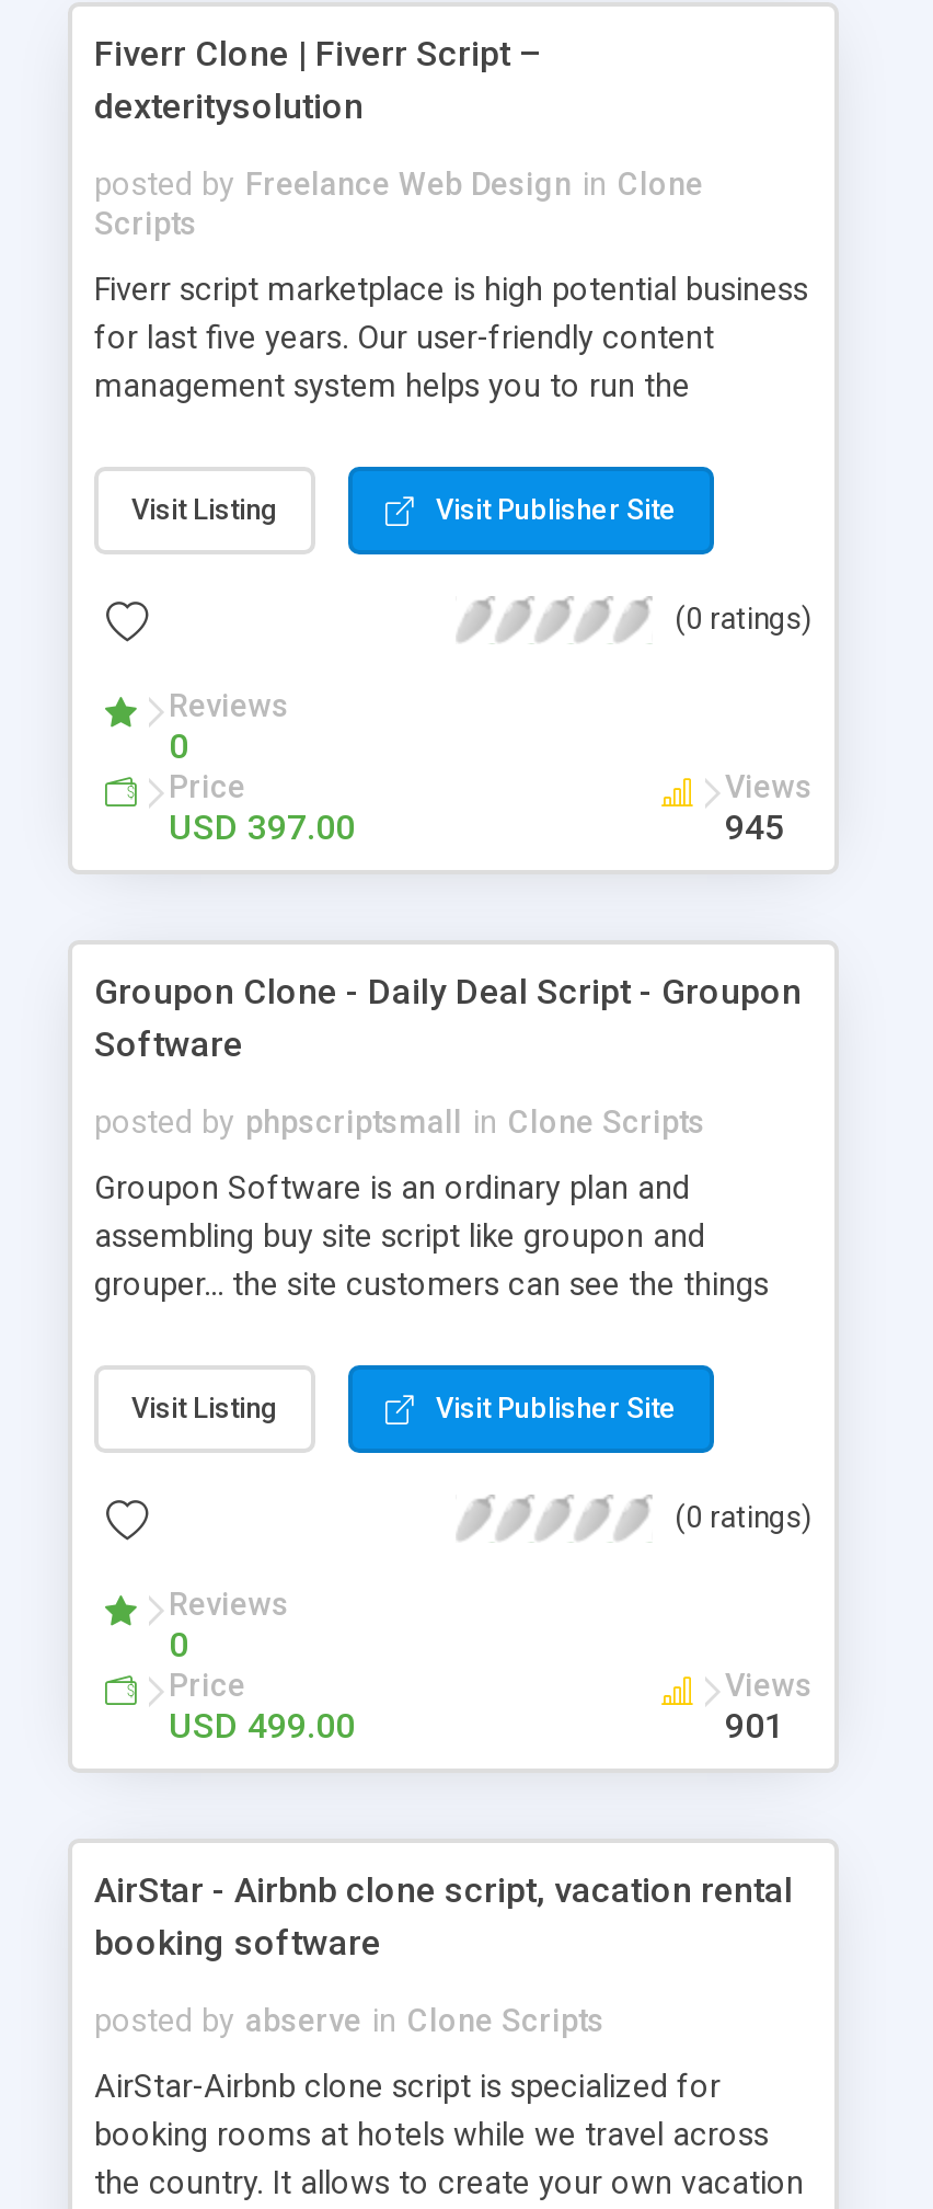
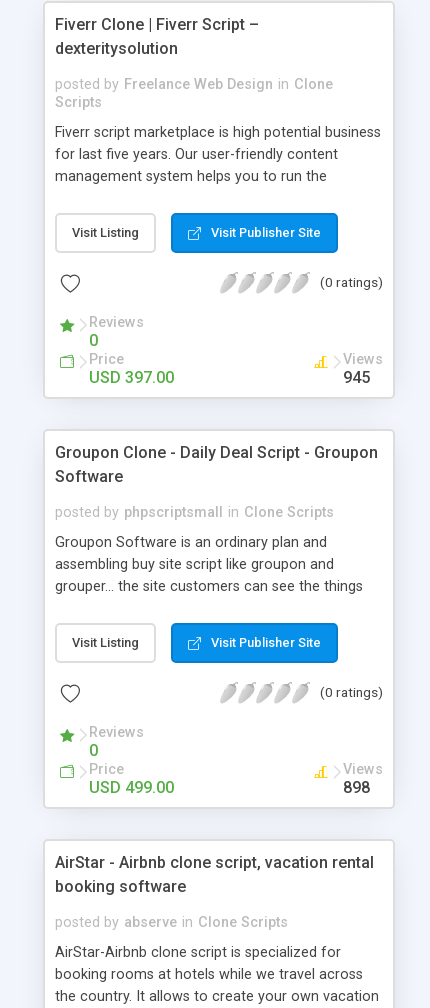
[725,1705,784,1746] 901 -> [343,778,370,797] 898

